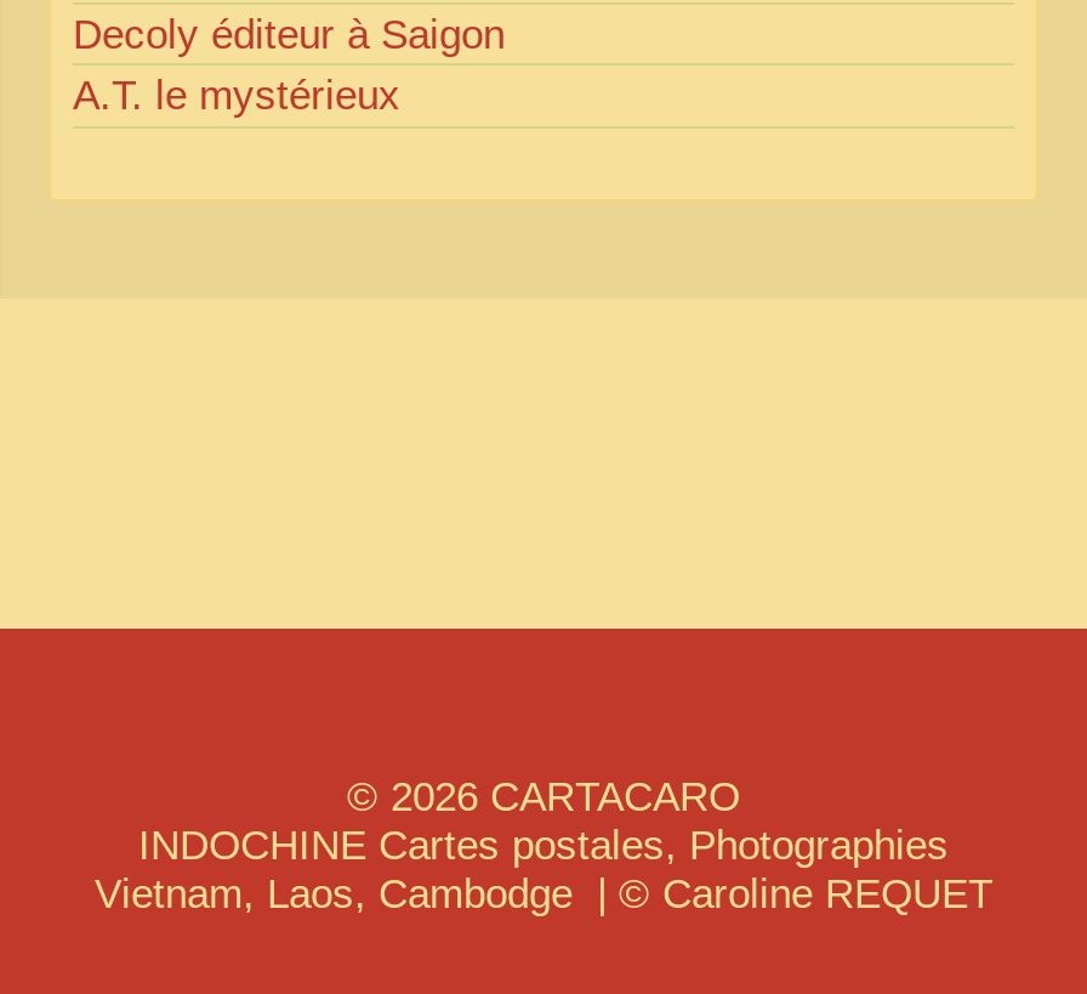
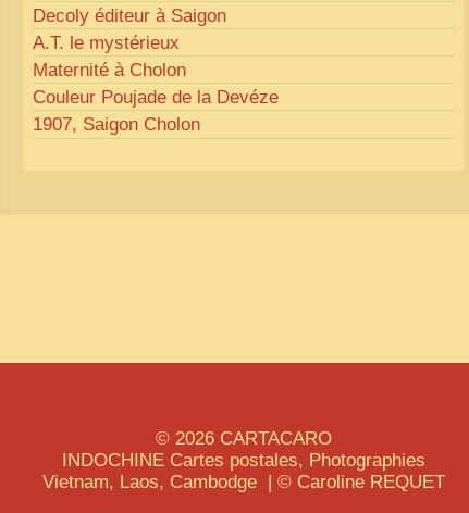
none -> [33,59,279,134] Maternité à Cholon | Couleur Poujade de la Devéze | 1907, Saigon Cholon

